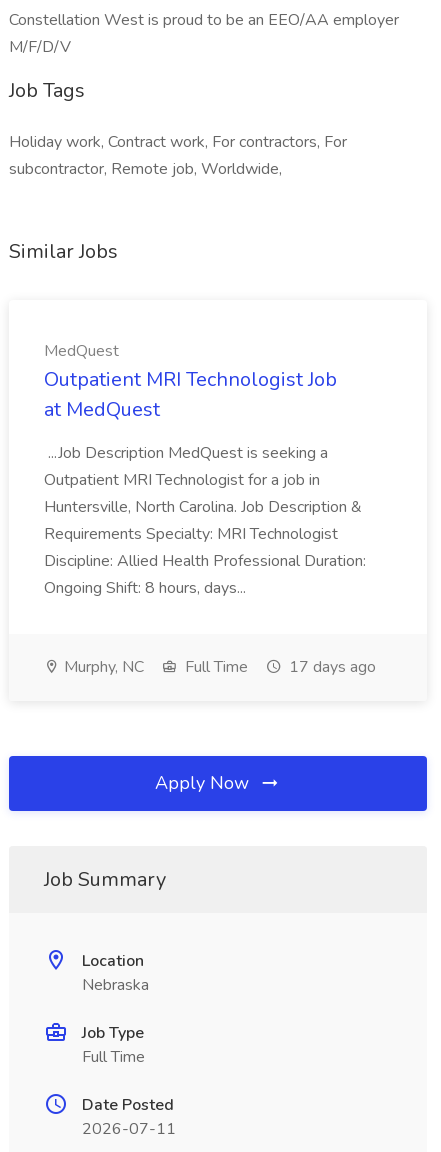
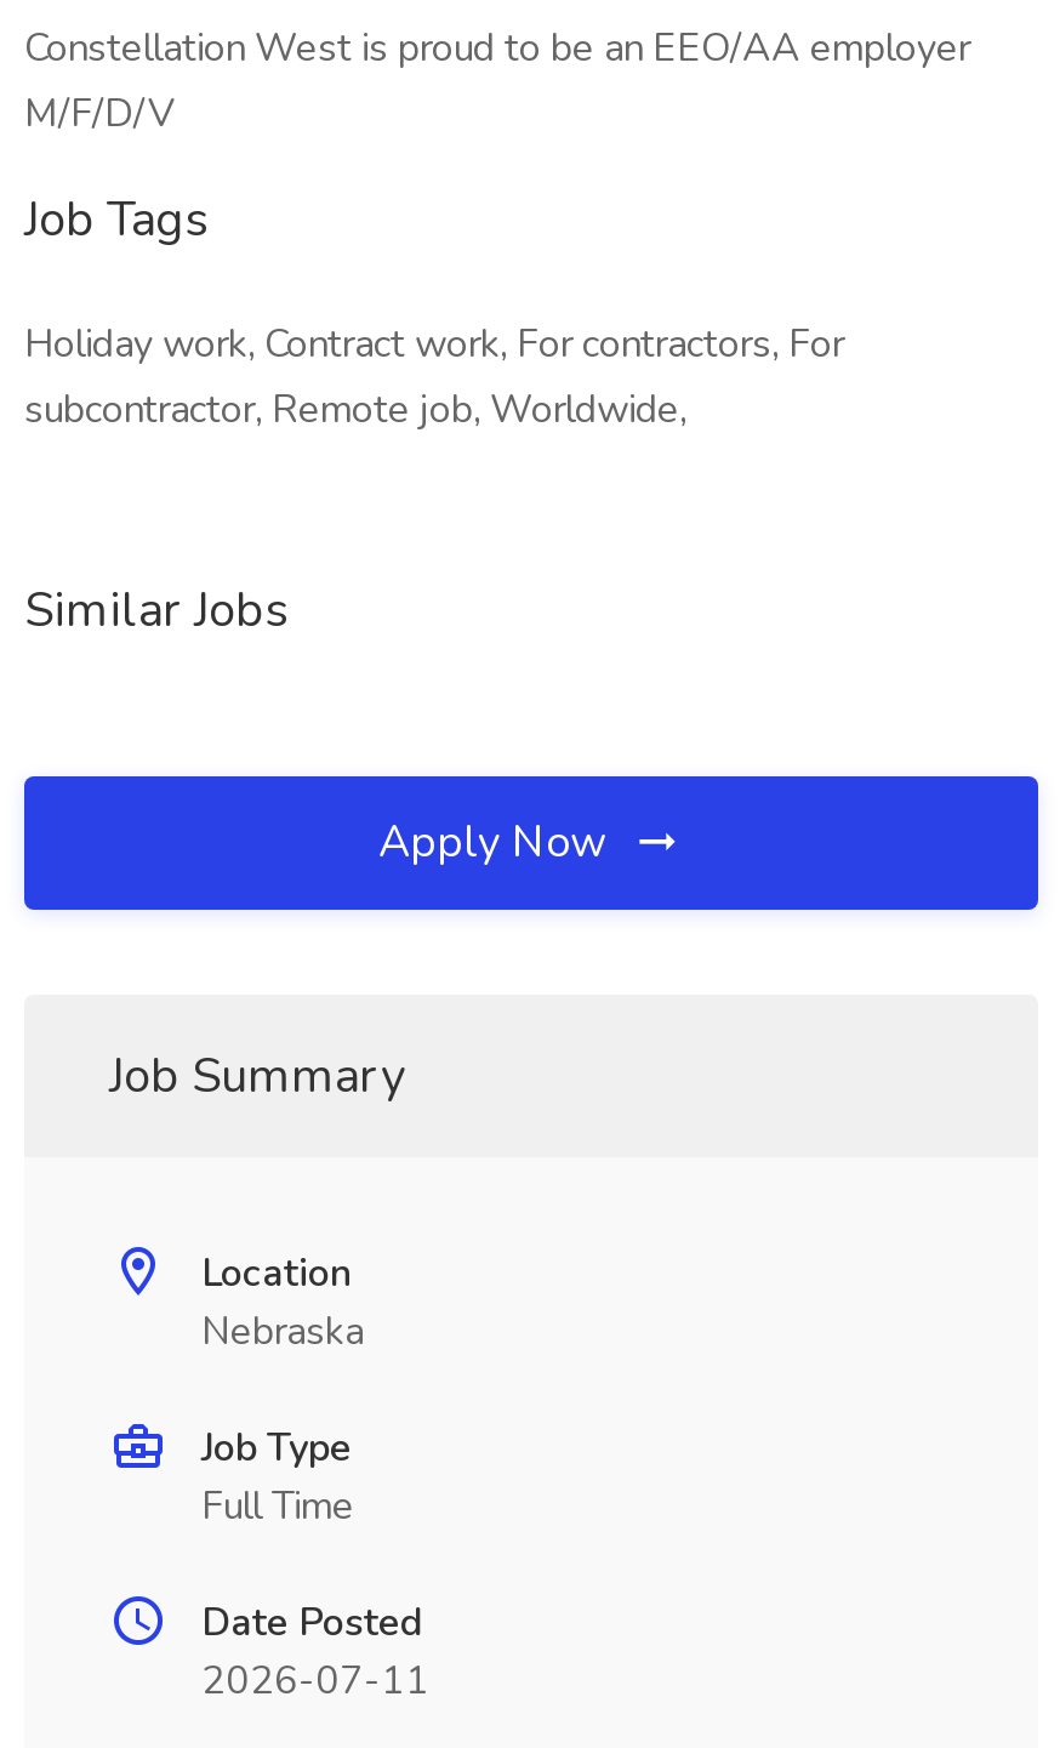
[44,340,366,599] MedQuest | Outpatient MRI Technologist Job | at MedQuest | ...Job Description MedQuest is seeking a | Outpatient MRI Technologist for a job in | Huntersville, North Carolina. Job Description & | Requirements Specialty: MRI Technologist | Discipline: Allied Health Professional Duration: | Ongoing Shift: 8 hours, days... -> none
[60,656,376,678] Murphy, NC | Full Time | 17 days ago -> none

